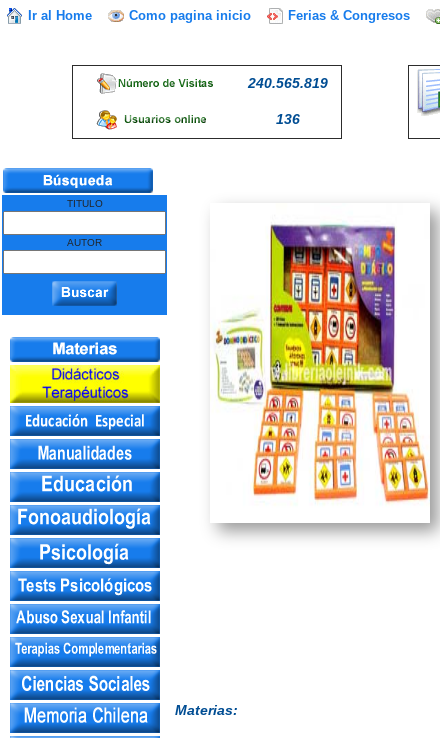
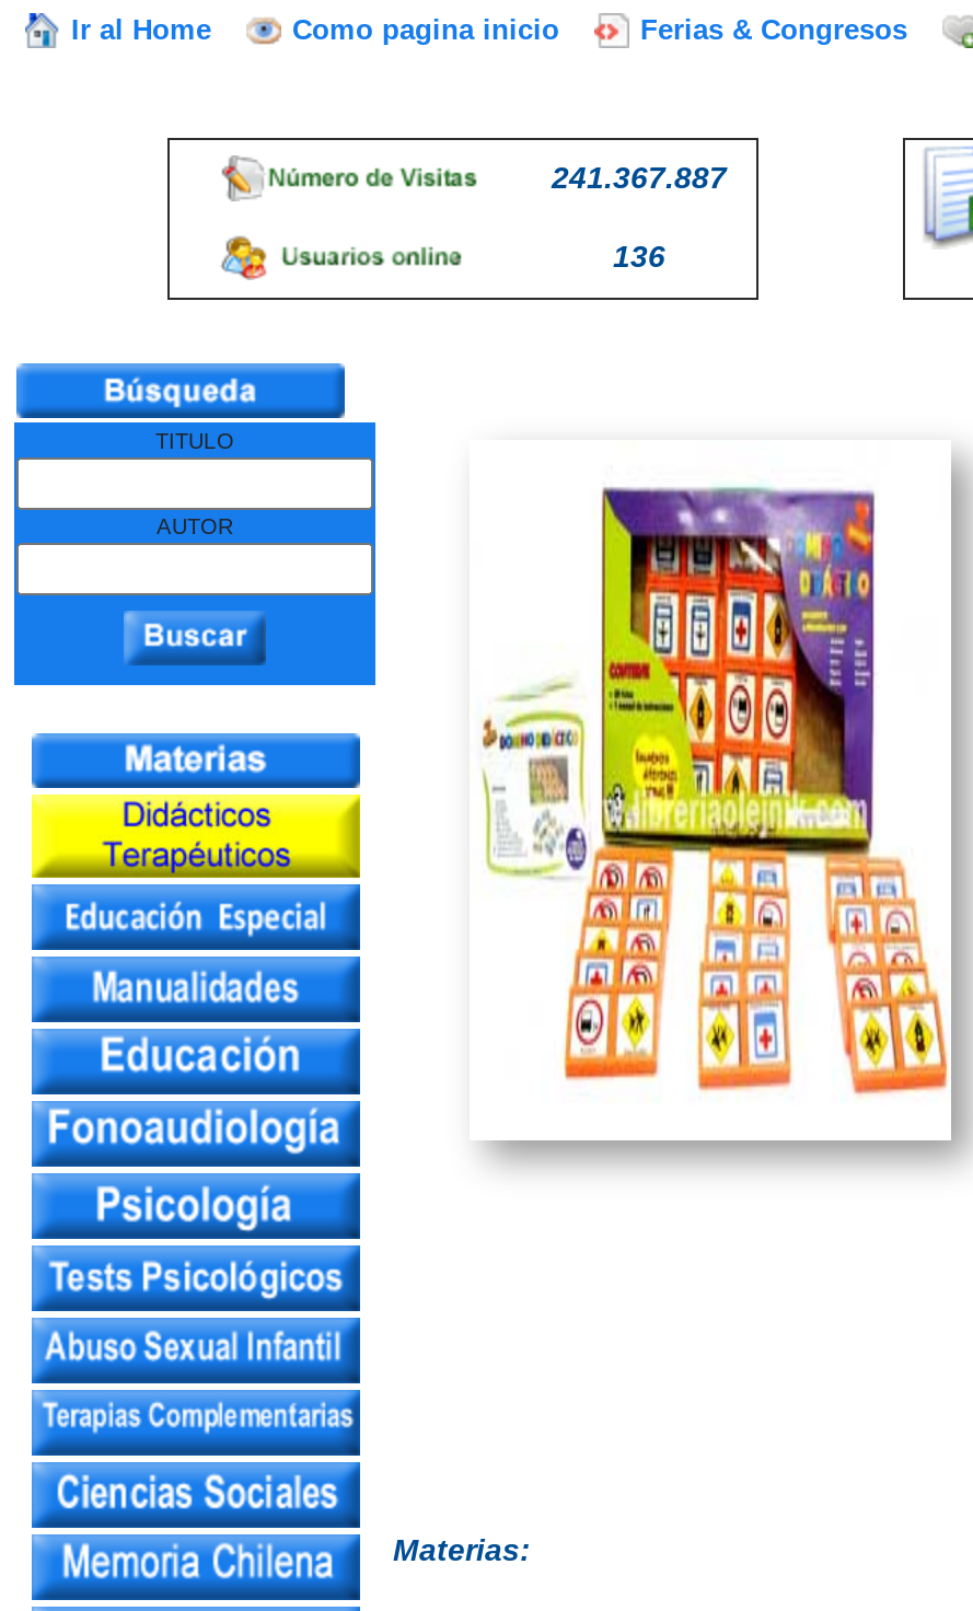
[247,75,327,91] 240.565.819 -> [552,160,727,195] 241.367.887

